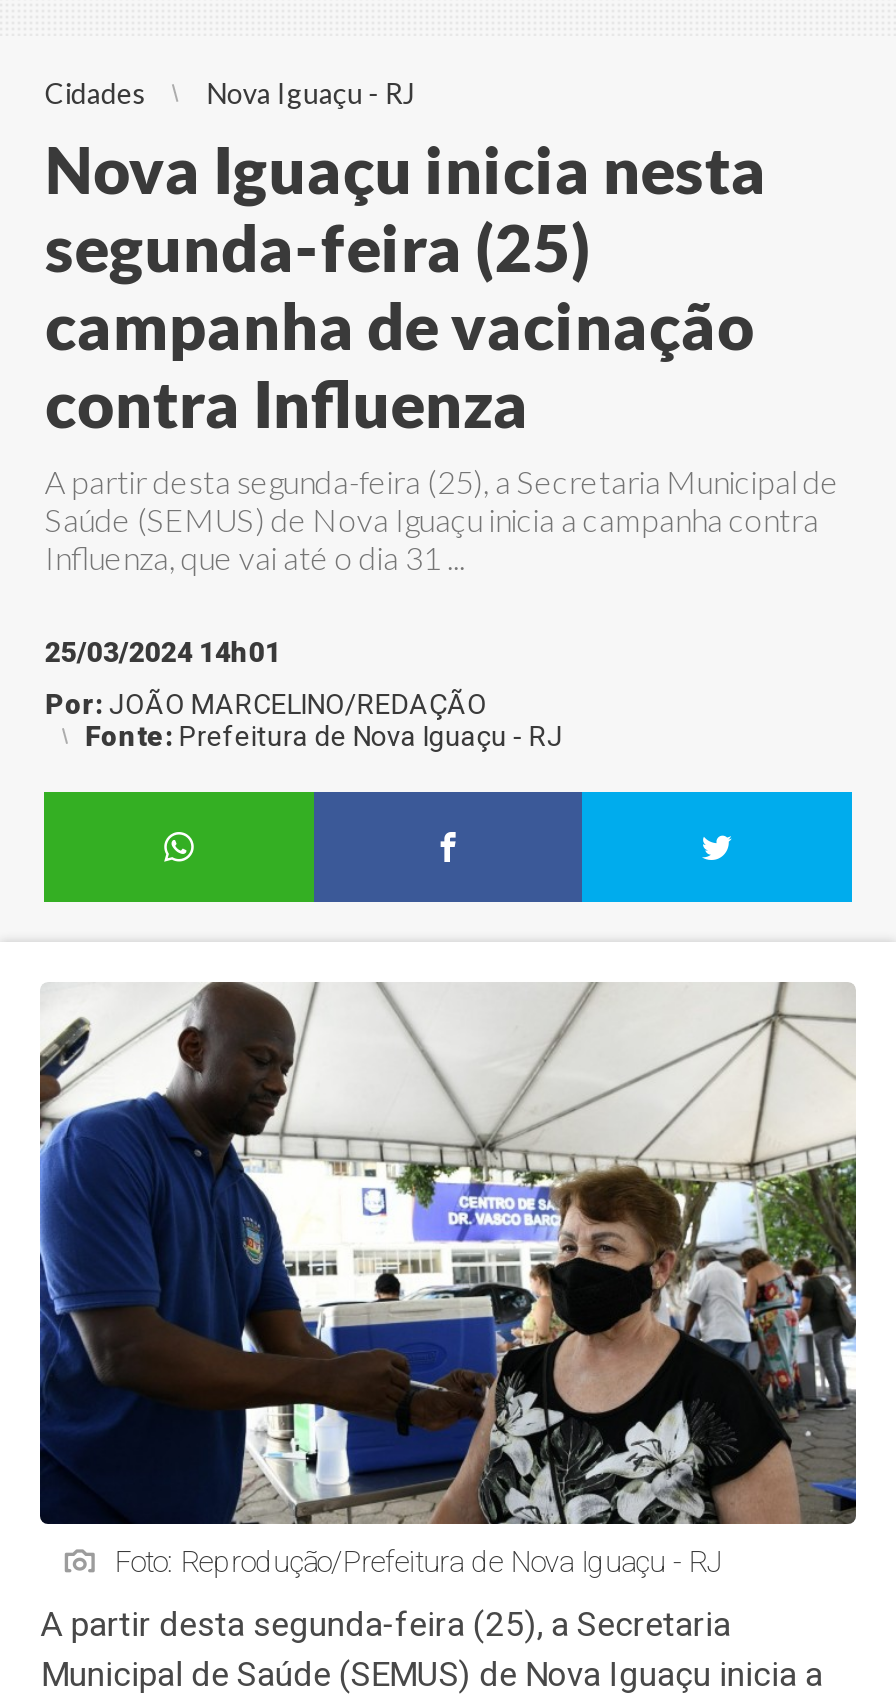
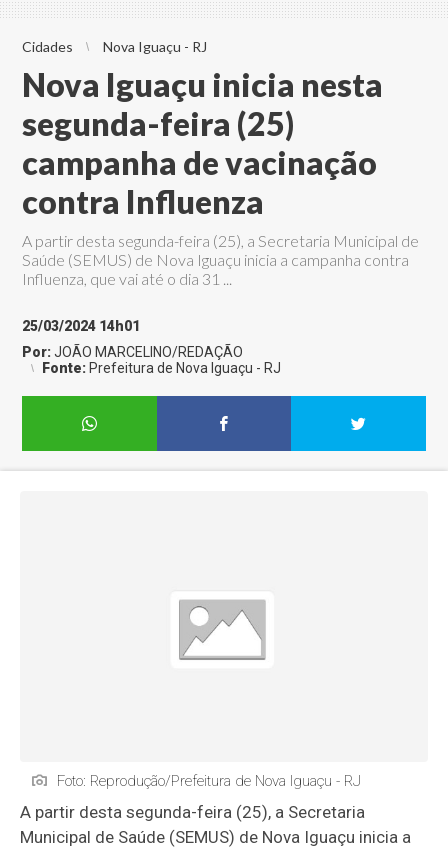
[38,980,858,1528] [image] -> none

